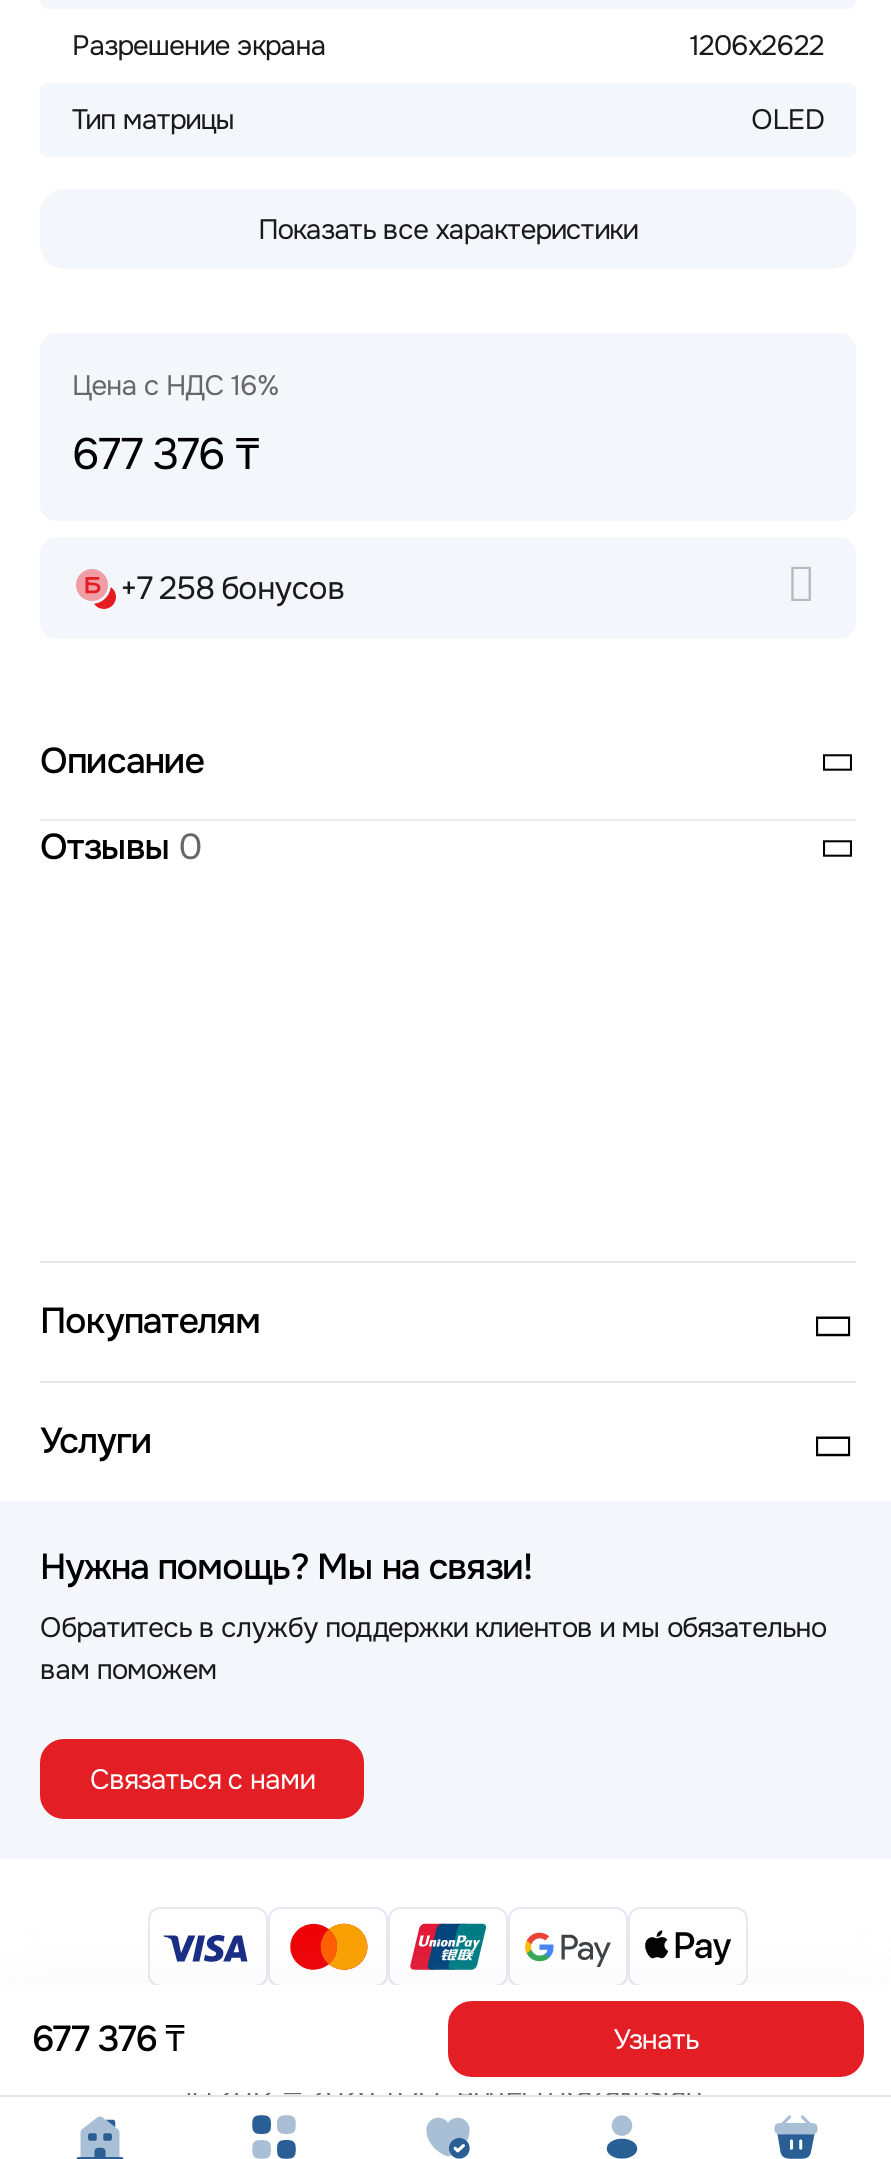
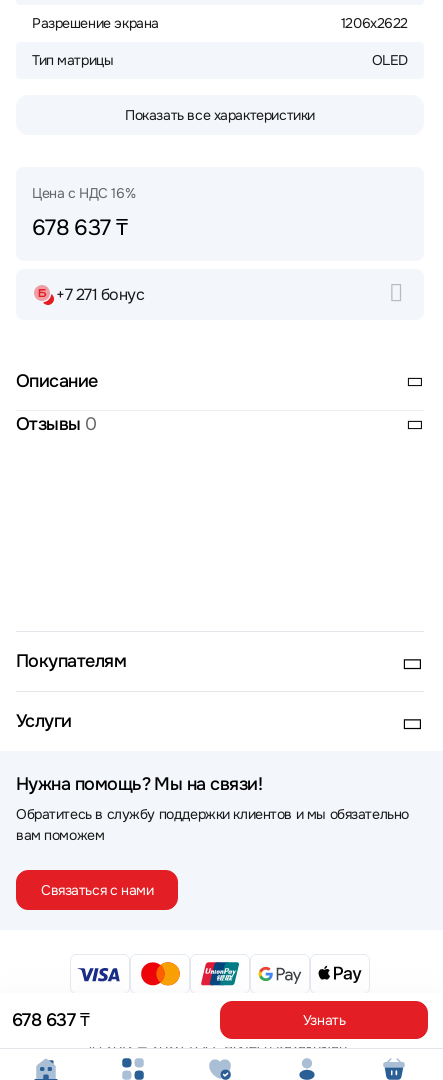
[72,427,258,483] 677 376 ₸ -> [32,214,127,242] 678 637 ₸
[120,566,345,608] +7 258 бонусов -> [56,283,144,304] +7 271 бонус
[32,2018,184,2062] 677 376 ₸ -> [12,1009,89,1031] 678 637 ₸

